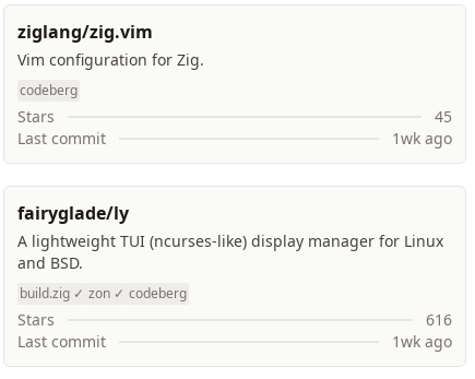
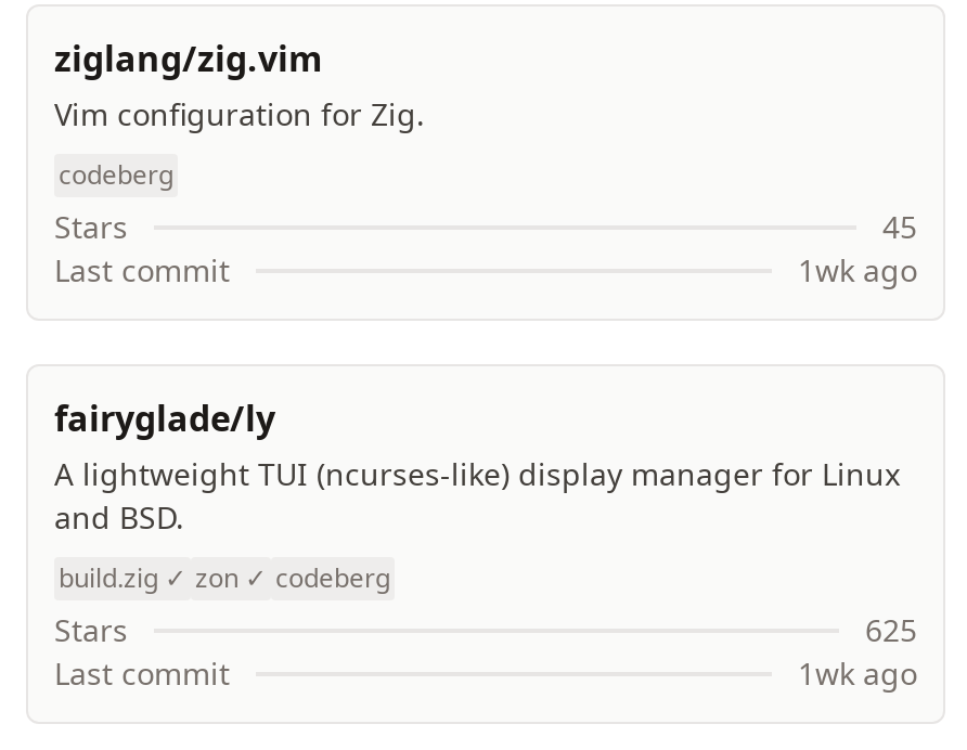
[426,309,452,330] 616 -> [865,609,917,650] 625

